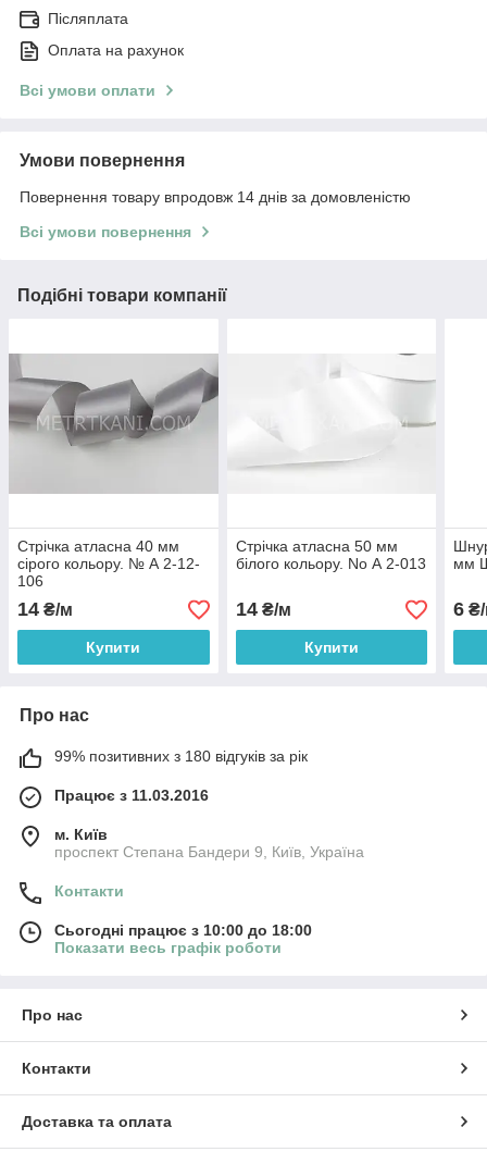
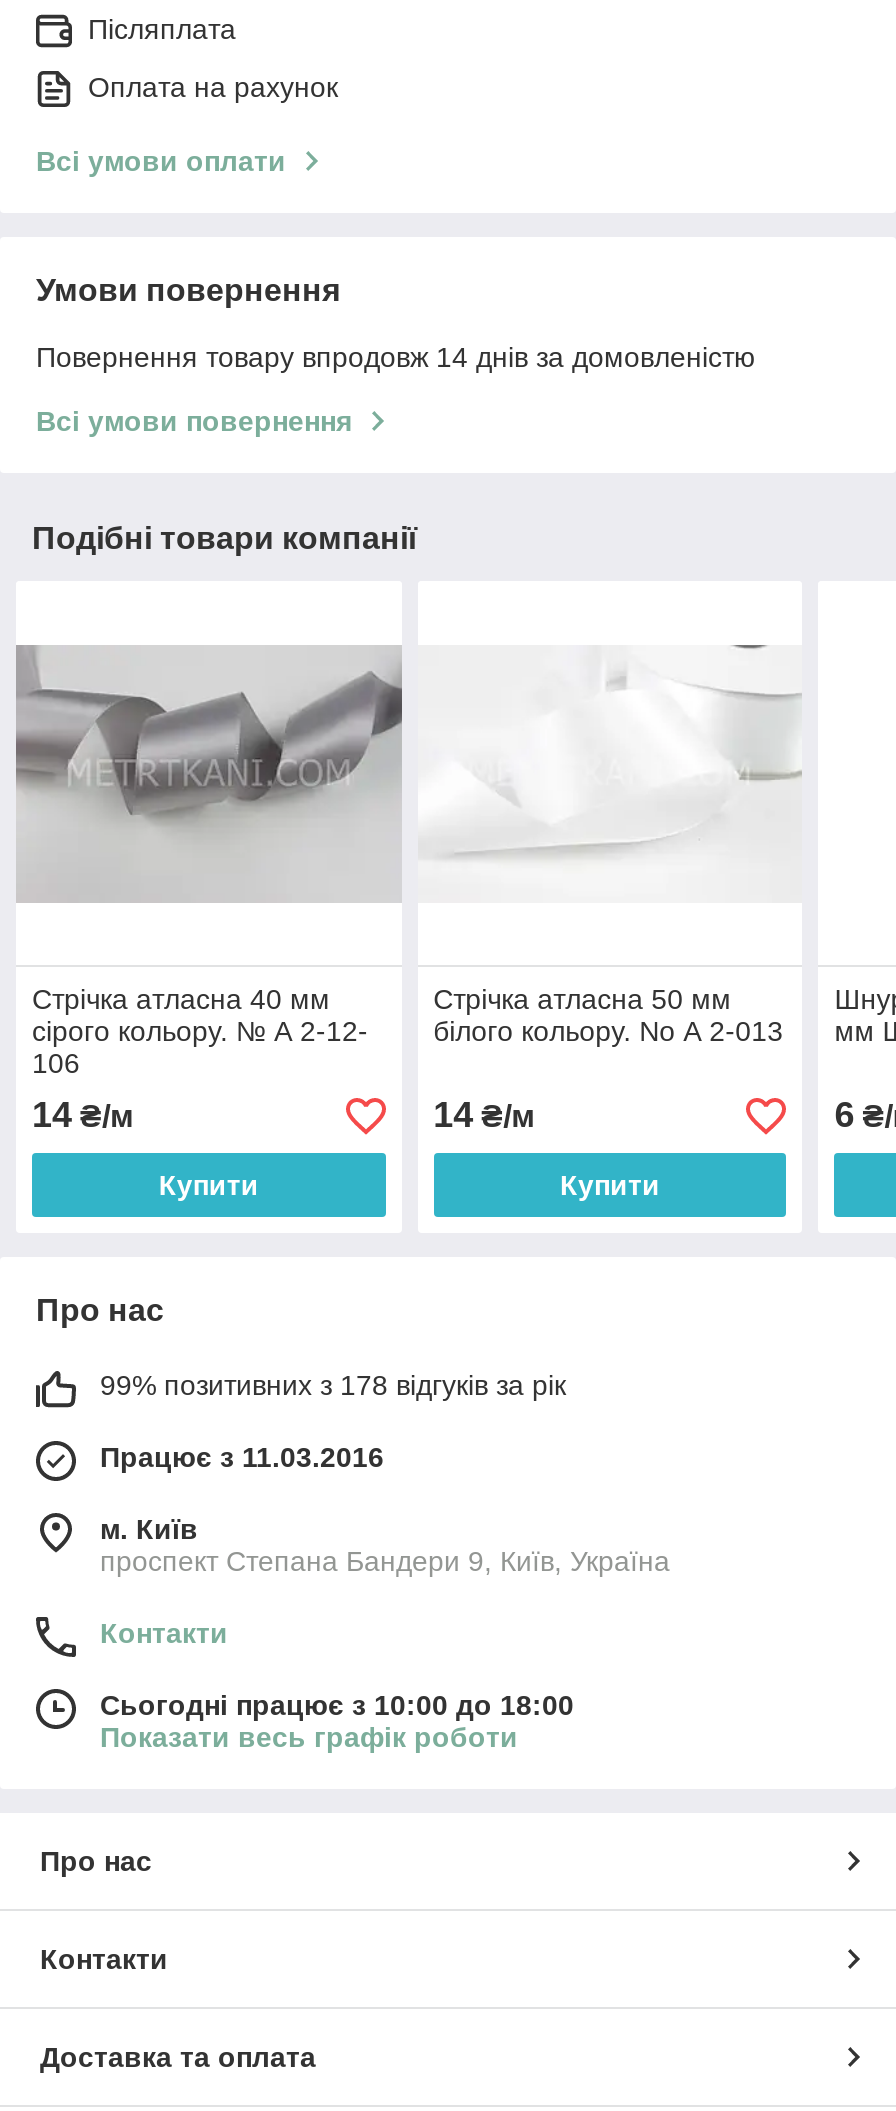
[54,748,308,765] 99% позитивних з 180 відгуків за рік -> [100,1370,566,1402] 99% позитивних з 178 відгуків за рік

